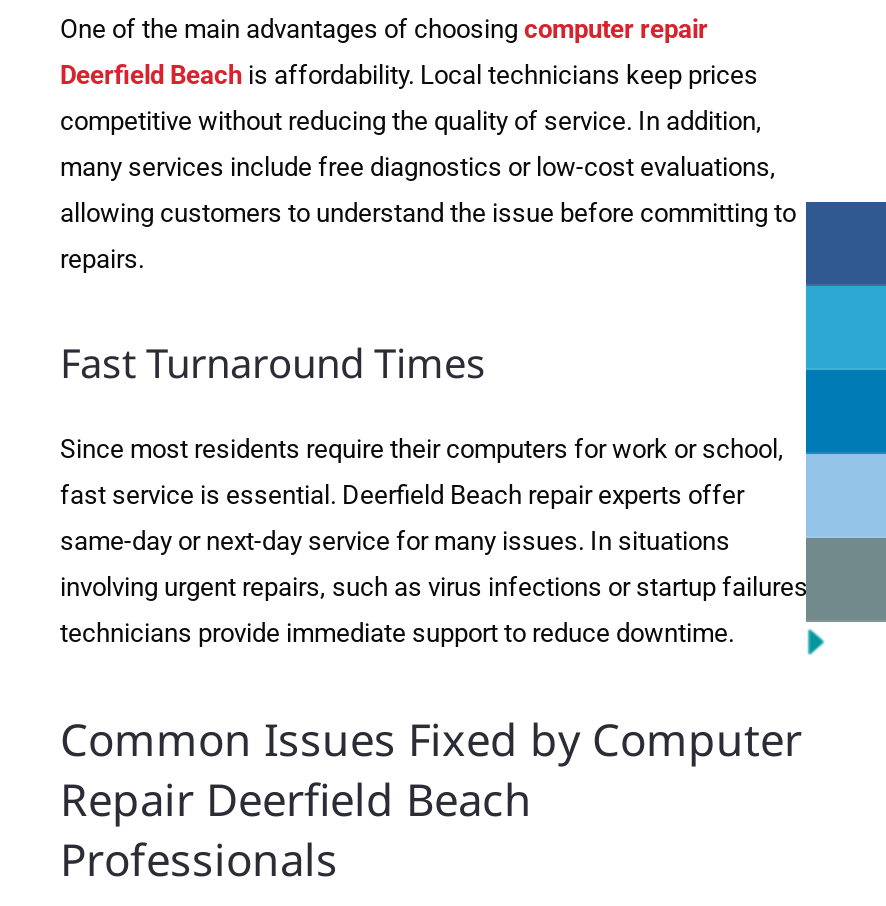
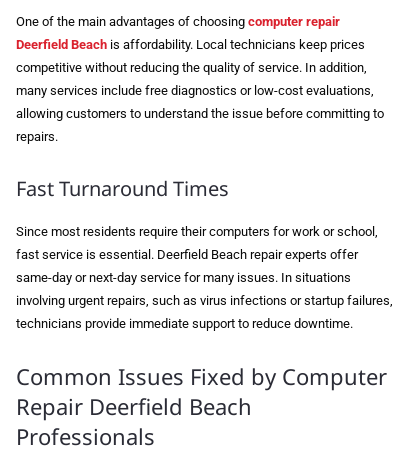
[804,200,880,656] [image] -> none

